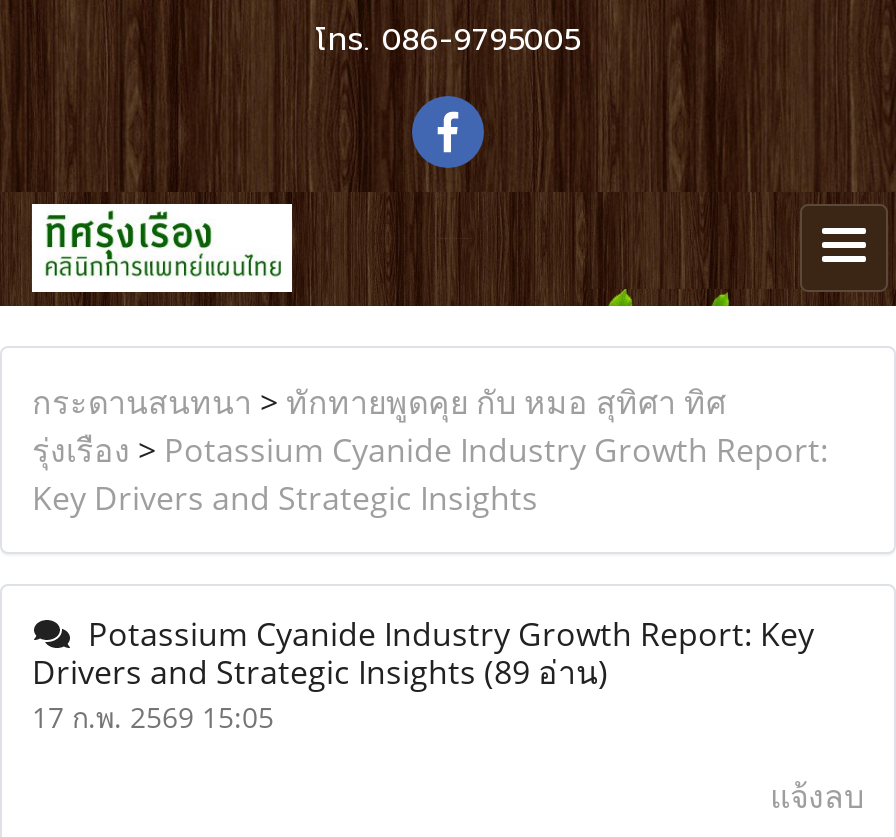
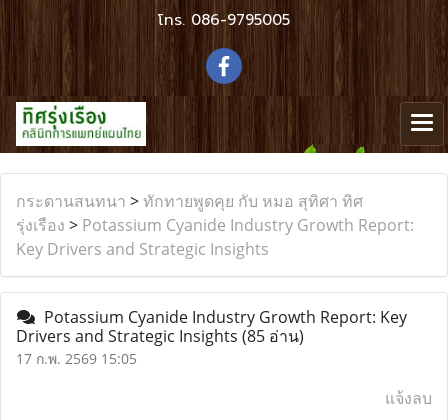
[32,650,608,694] Drivers and Strategic Insights (89 อ่าน) -> [16,325,304,347] Drivers and Strategic Insights (85 อ่าน)

